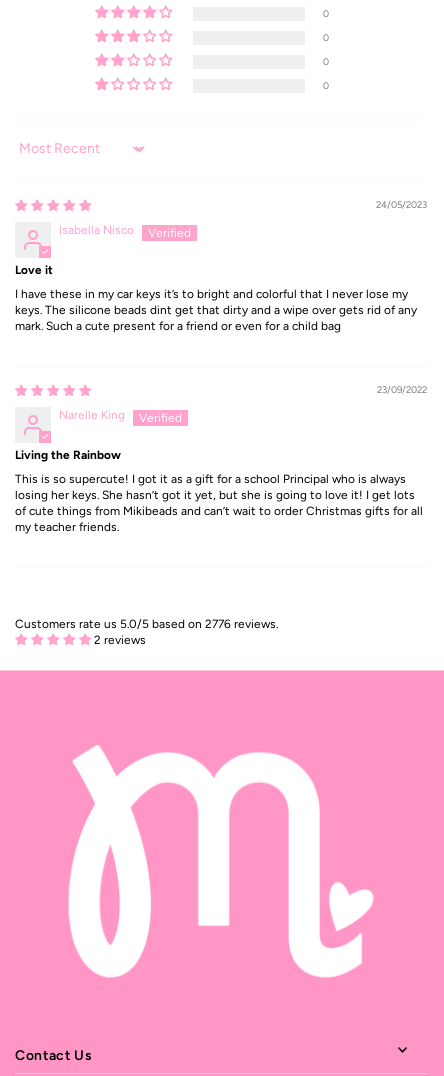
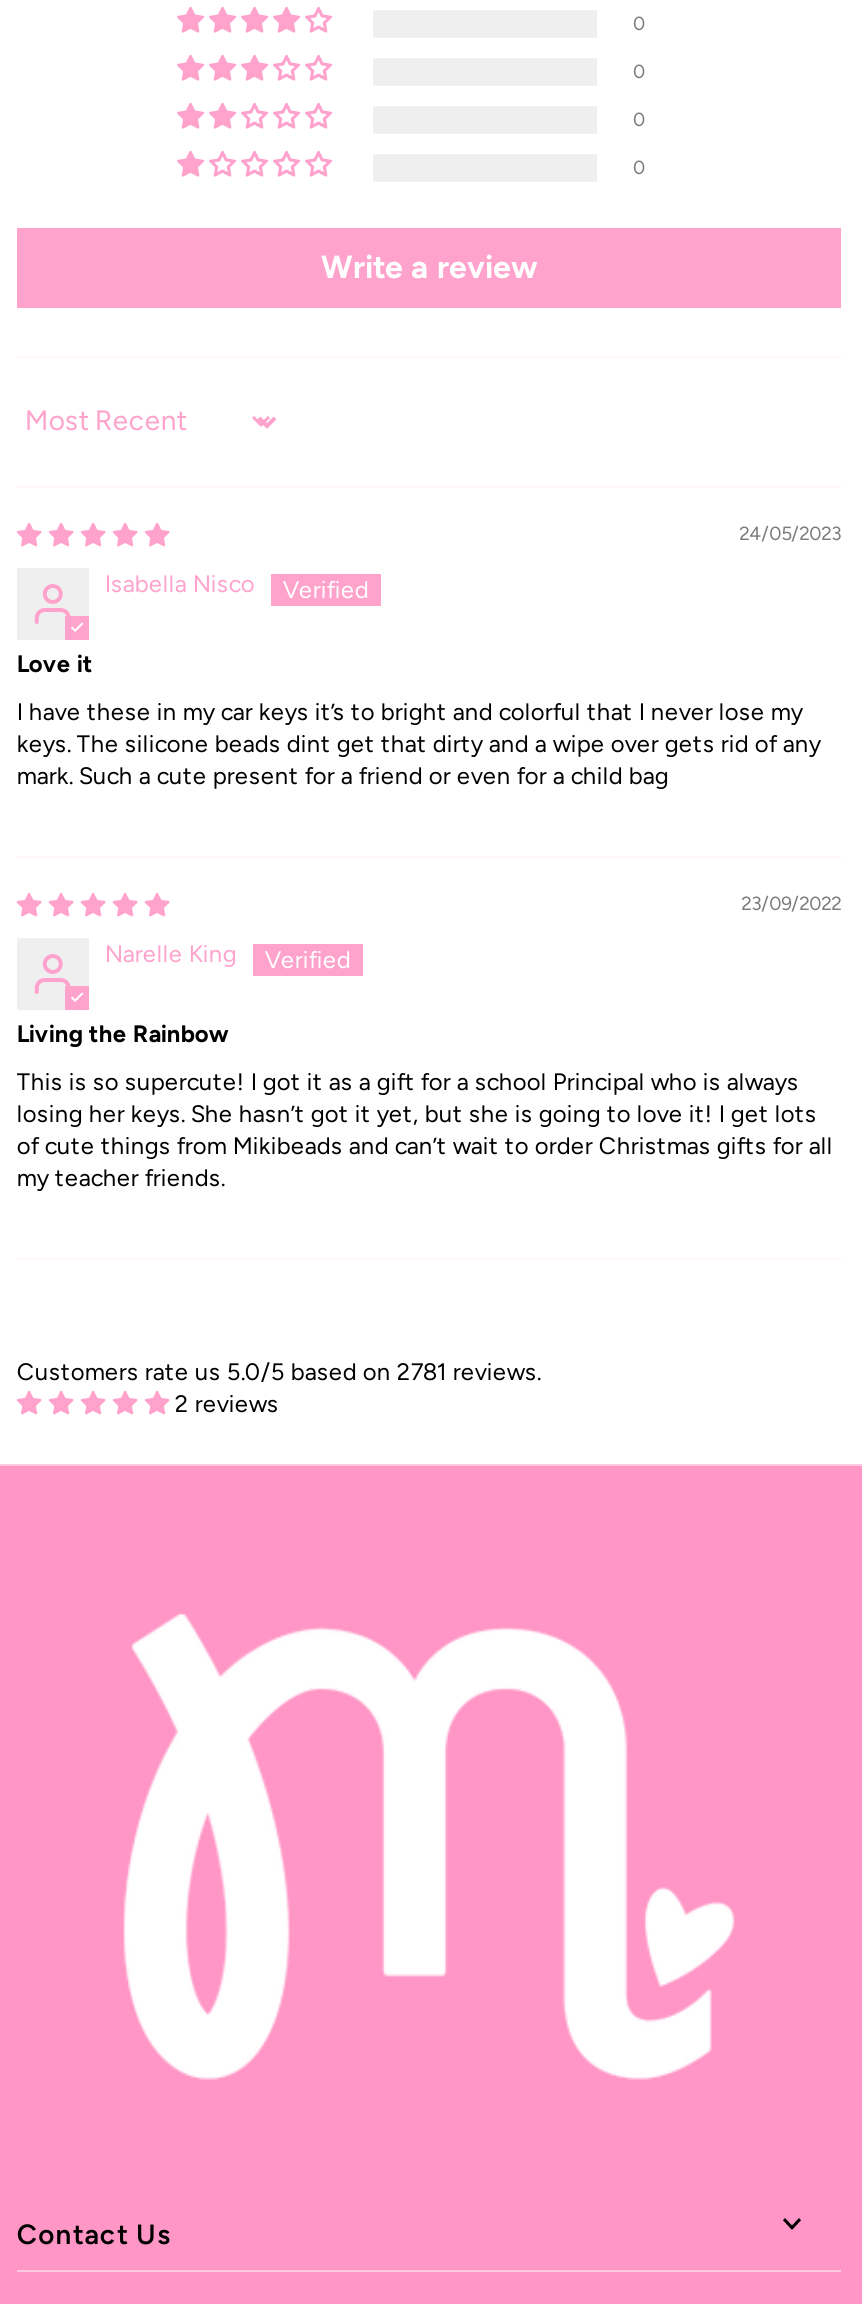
none -> [321,248,537,286] Write a review
[15,617,278,631] Customers rate us 5.0/5 based on 2776 reviews. -> [17,1358,541,1386] Customers rate us 5.0/5 based on 2781 reviews.

